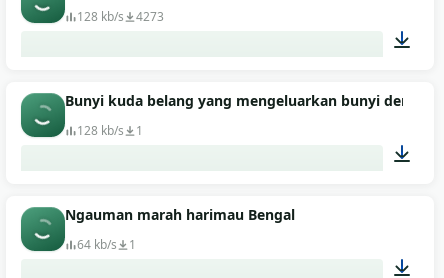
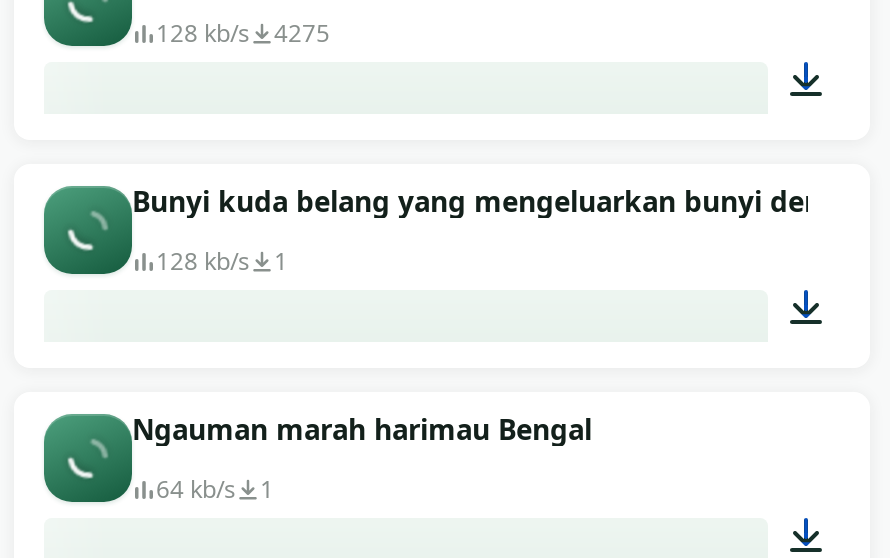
[77,8,164,25] 128 kb/s 4273 -> [156,16,330,50] 128 kb/s 4275

